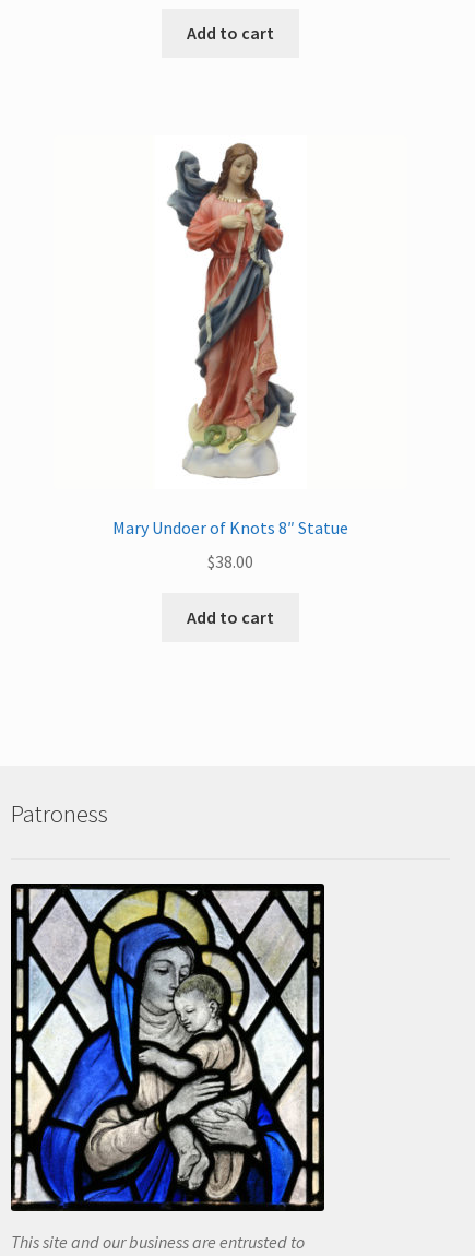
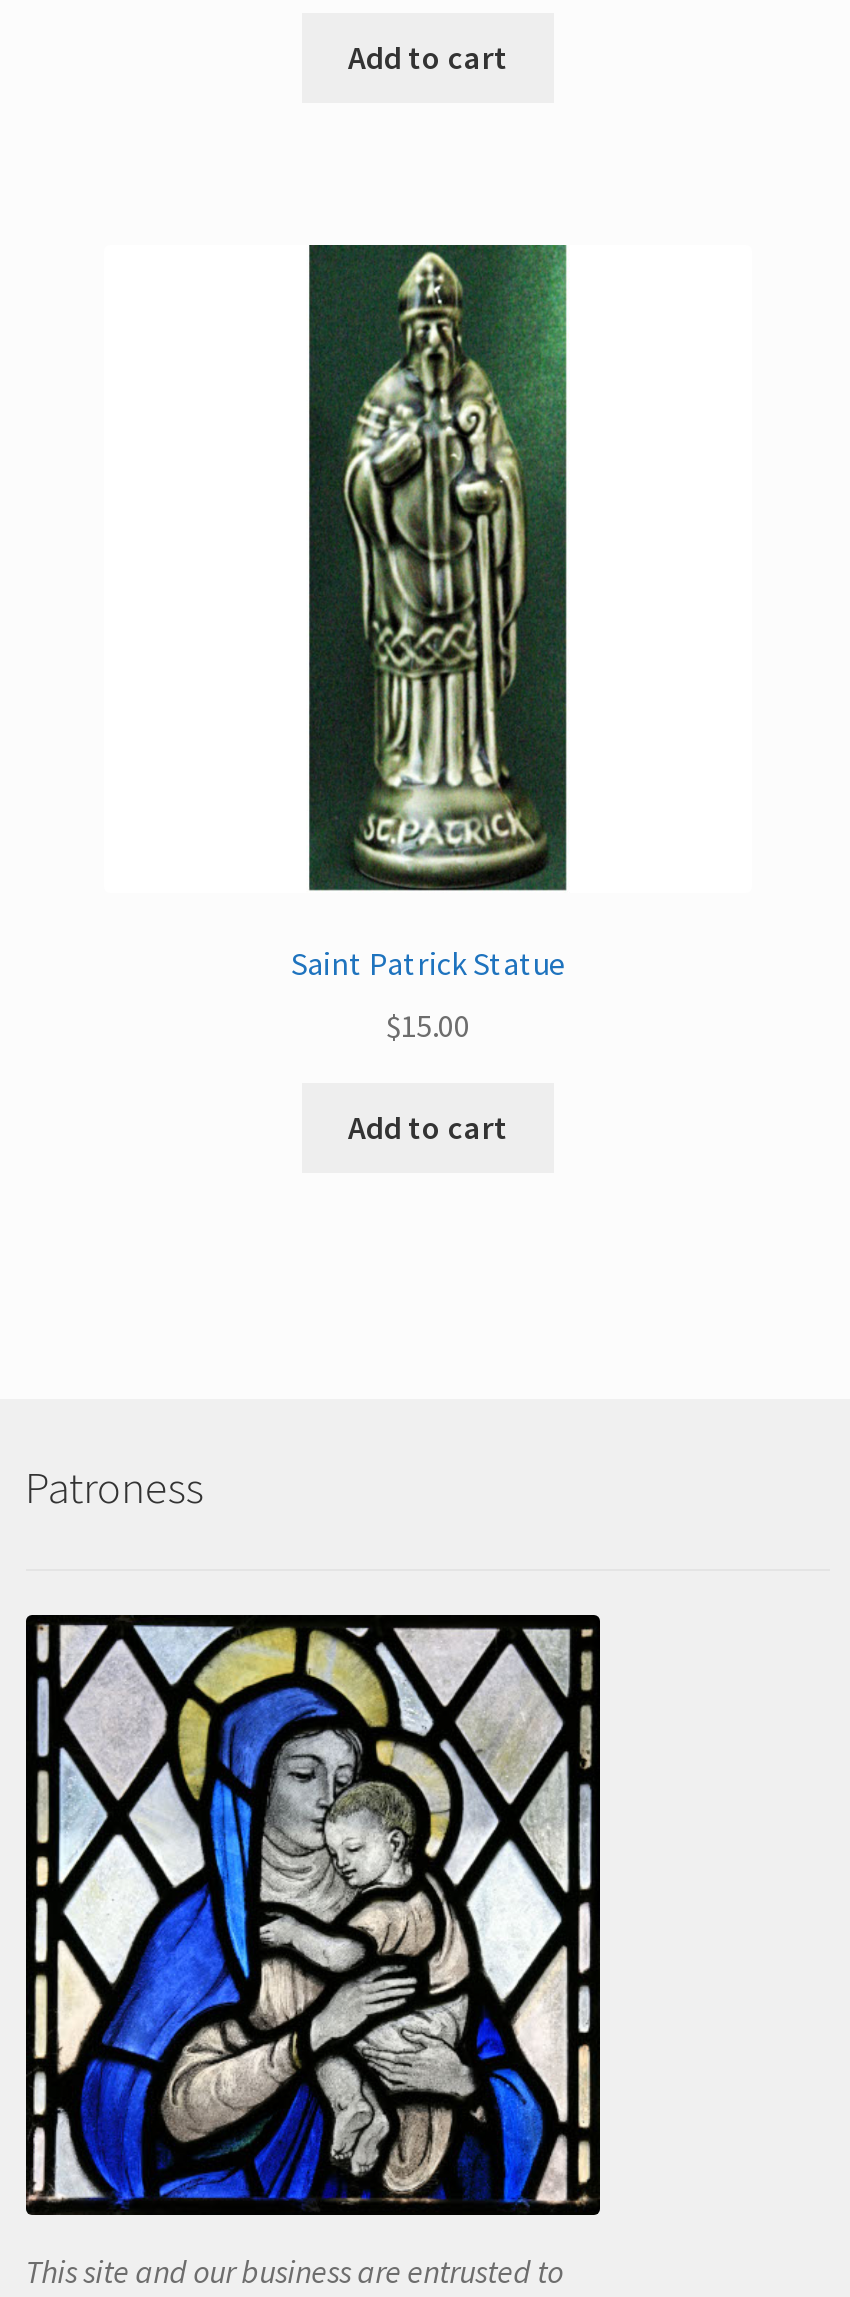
[112,135,348,539] [image] | Mary Undoer of Knots 8″ Statue -> [291,243,568,984] [image] | Saint Patrick Statue
[207,550,253,572] $38.00 -> [386,1005,470,1045] $15.00

